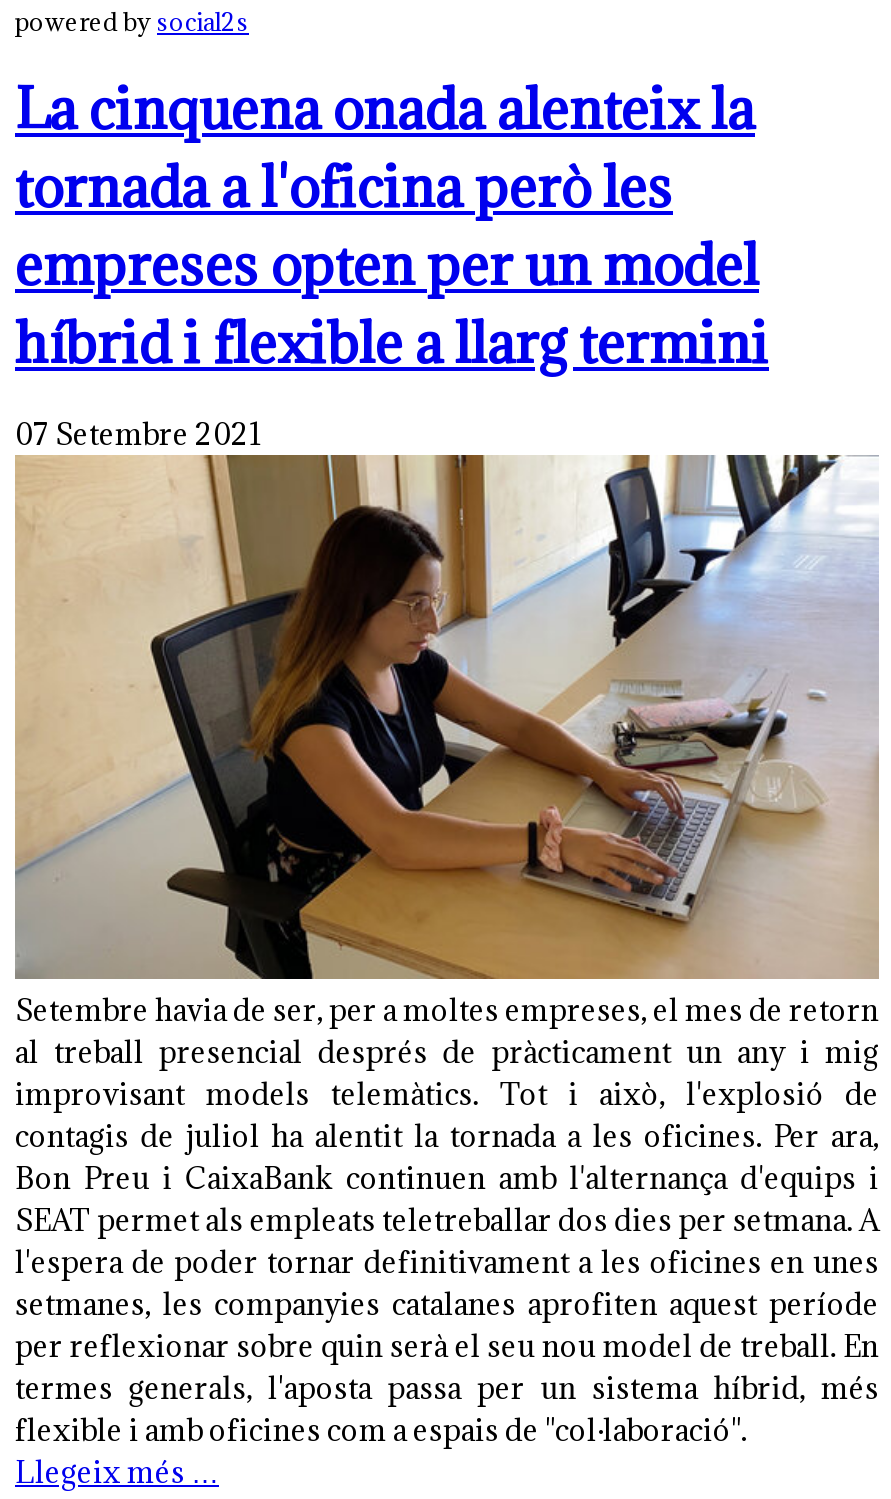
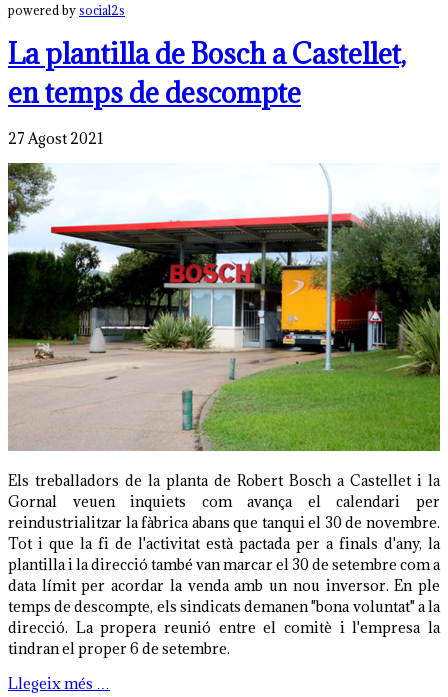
[15,72,769,378] La cinquena onada alenteix la | tornada a l'oficina però les | empreses opten per un model | híbrid i flexible a llarg termini -> [8,36,406,111] La plantilla de Bosch a Castellet, | en temps de descompte
[15,414,263,452] 07 Setembre 2021 -> [8,129,104,148] 27 Agost 2021
[15,434,879,1449] [image] | Setembre havia de ser, per a moltes empreses, el mes de retorn | al treball presencial després de pràcticament un any i mig | improvisant models telemàtics. Tot i això, l'explosió de | contagis de juliol ha alentit la tornada a les oficines. Per ara, | Bon Preu i CaixaBank continuen amb l'alternança d'equips i | SEAT permet als empleats teletreballar dos dies per setmana. A | l'espera de poder tornar definitivament a les oficines en unes | setmanes, les companyies catalanes aprofiten aquest període | per reflexionar sobre quin serà el seu nou model de treball. En | termes generals, l'aposta passa per un sistema híbrid, més | flexible i amb oficines com a espais de "col·laboració". -> [7,197,441,658] [image] | Els treballadors de la planta de Robert Bosch a Castellet i la | Gornal veuen inquiets com avança el calendari per | reindustrialitzar la fàbrica abans que tanqui el 30 de novembre. | Tot i que la fi de l'activitat està pactada per a finals d'any, la | plantilla i la direcció també van marcar el 30 de setembre com a | data límit per acordar la venda amb un nou inversor. En ple | temps de descompte, els sindicats demanen "bona voluntat" a la | direcció. La propera reunió entre el comitè i l'empresa la | tindran el proper 6 de setembre.

